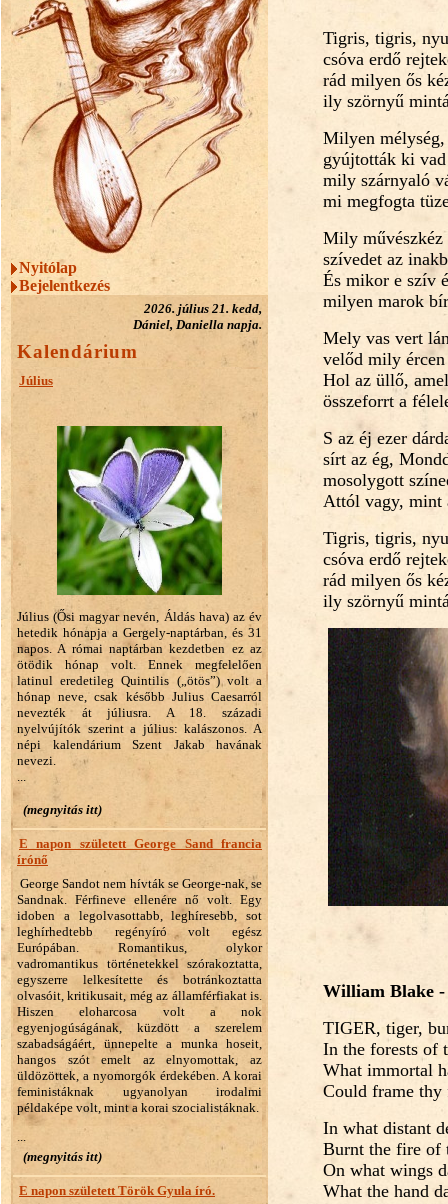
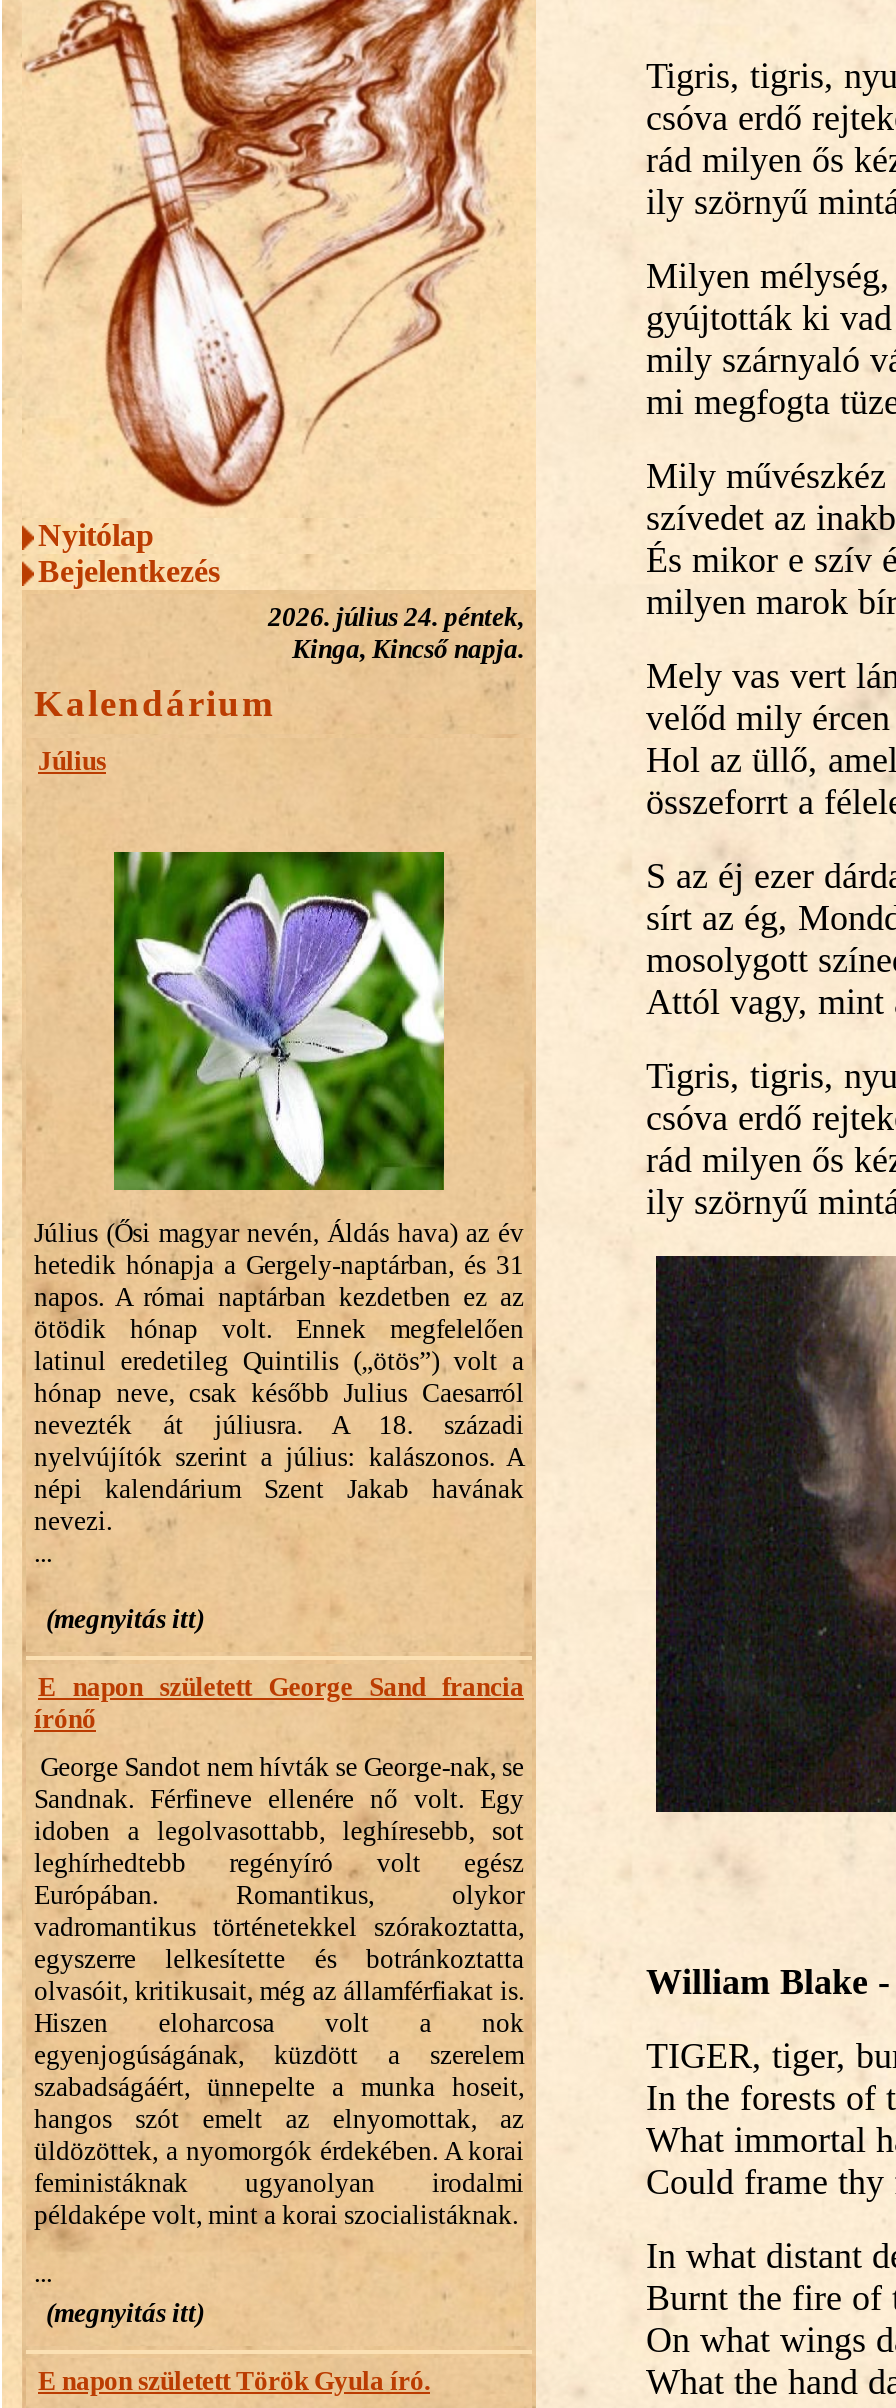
[144,301,262,316] 2026. július 21. kedd, -> [268,602,524,632] 2026. július 24. péntek,
[133,317,262,332] Dániel, Daniella napja. -> [292,634,524,664] Kinga, Kincső napja.

